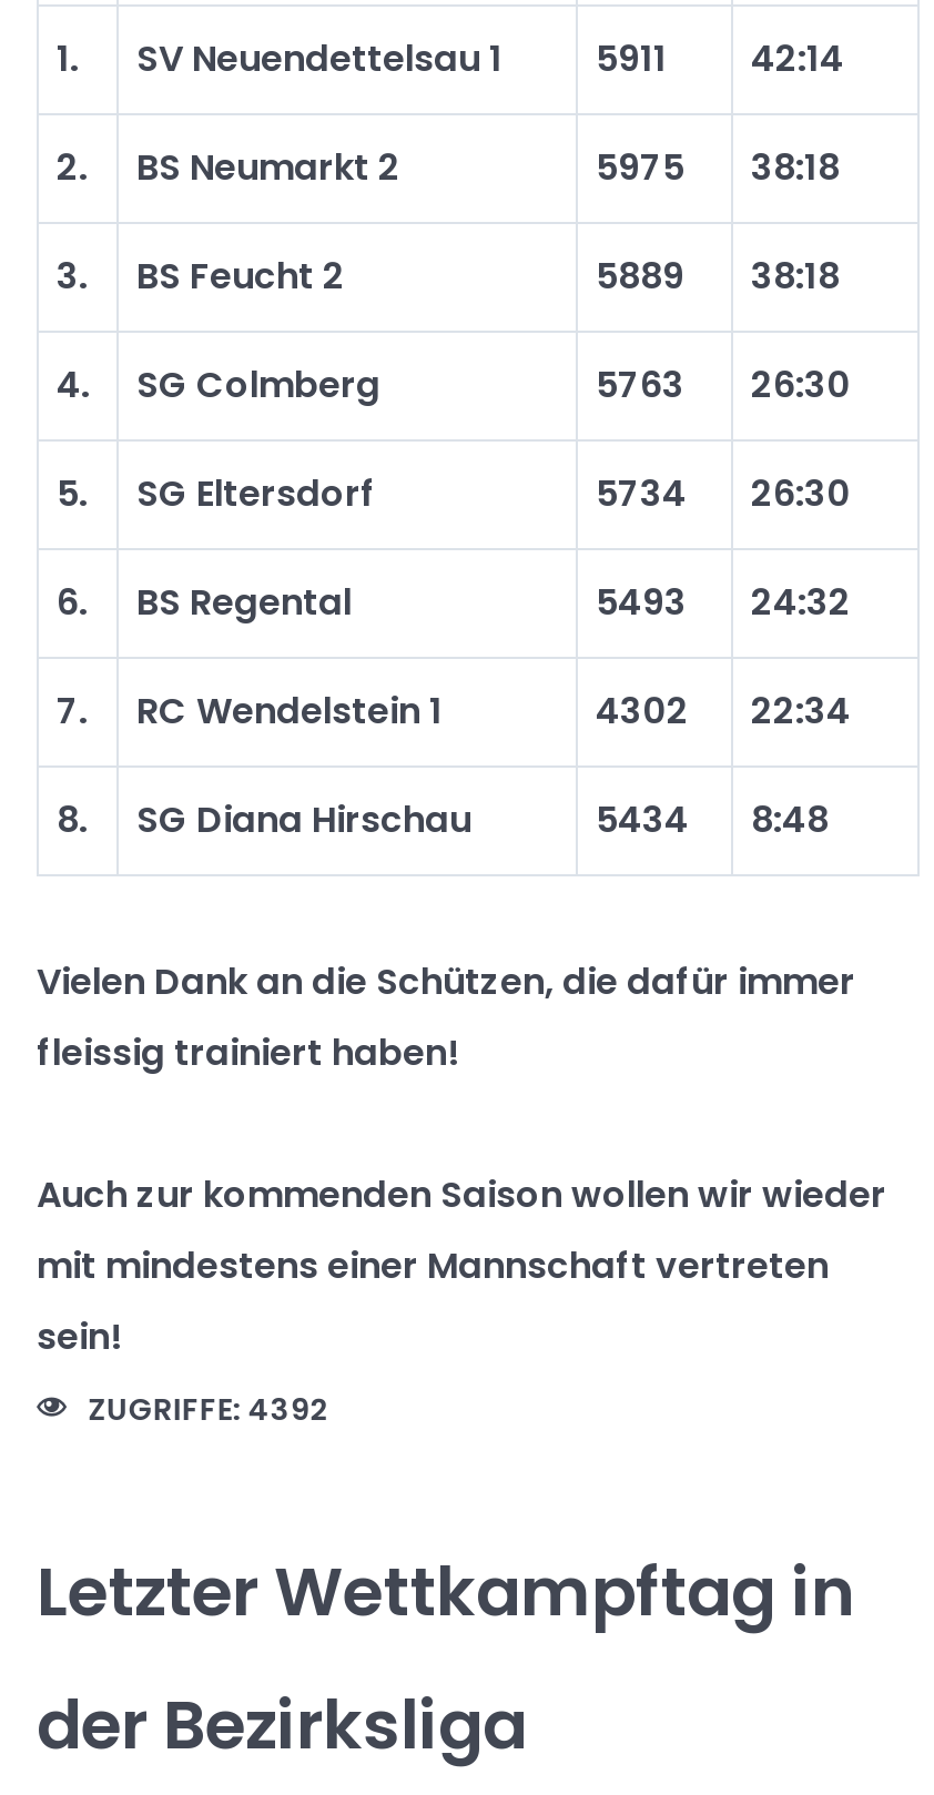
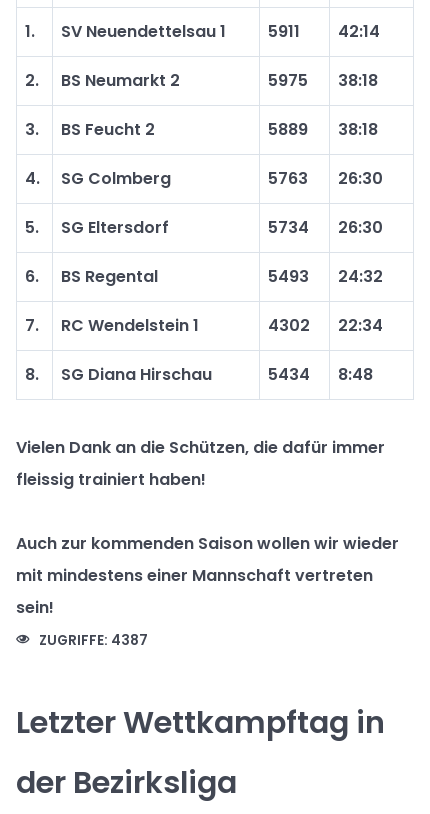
[82,1389,330,1431] ZUGRIFFE: 4392 -> [36,631,148,650] ZUGRIFFE: 4387

